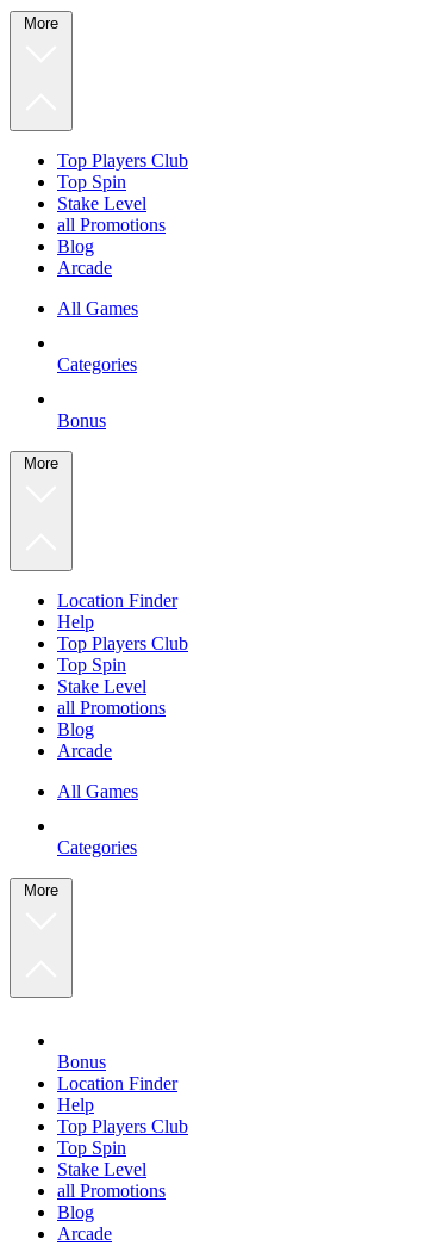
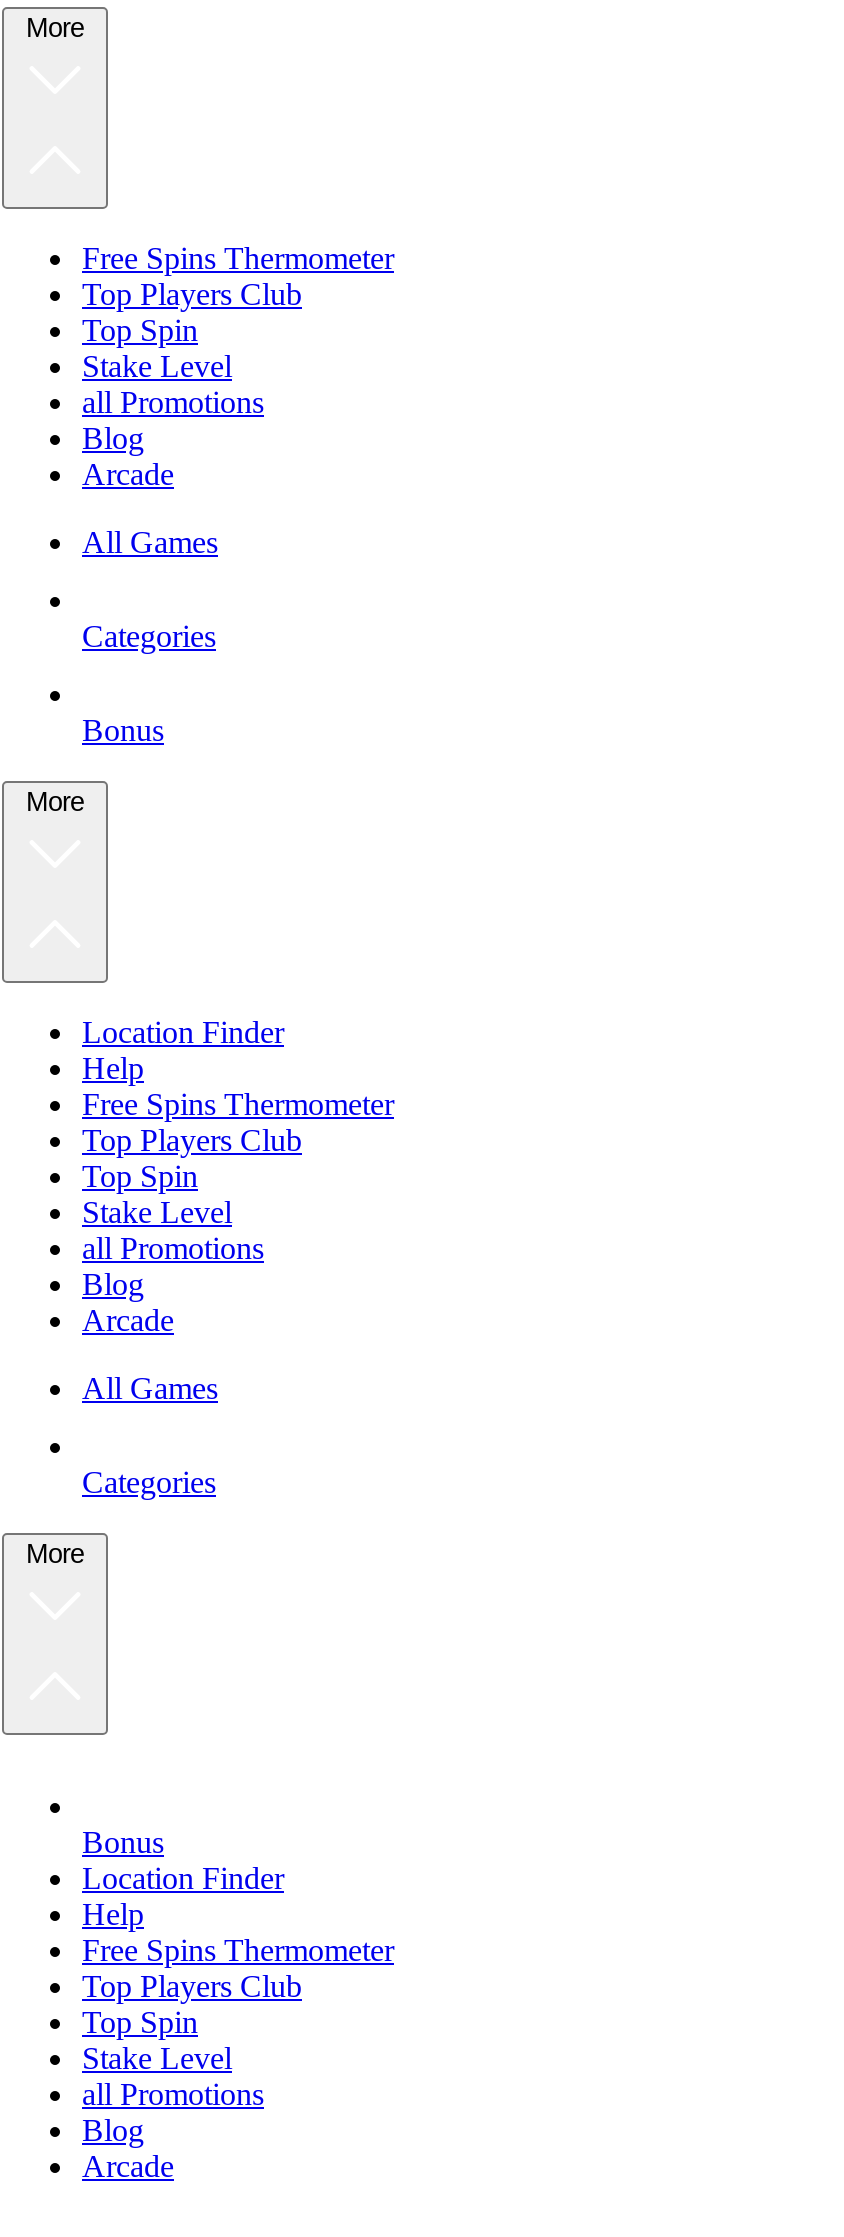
none -> [82,241,394,275] Free Spins Thermometer
none -> [82,1087,394,1121] Free Spins Thermometer
none -> [82,1933,394,1967] Free Spins Thermometer

